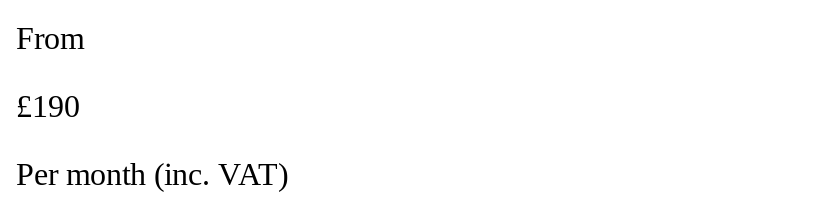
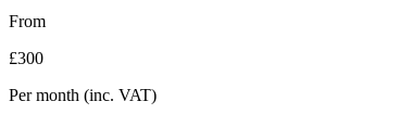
[16,89,80,123] £190 -> [9,49,43,67] £300

